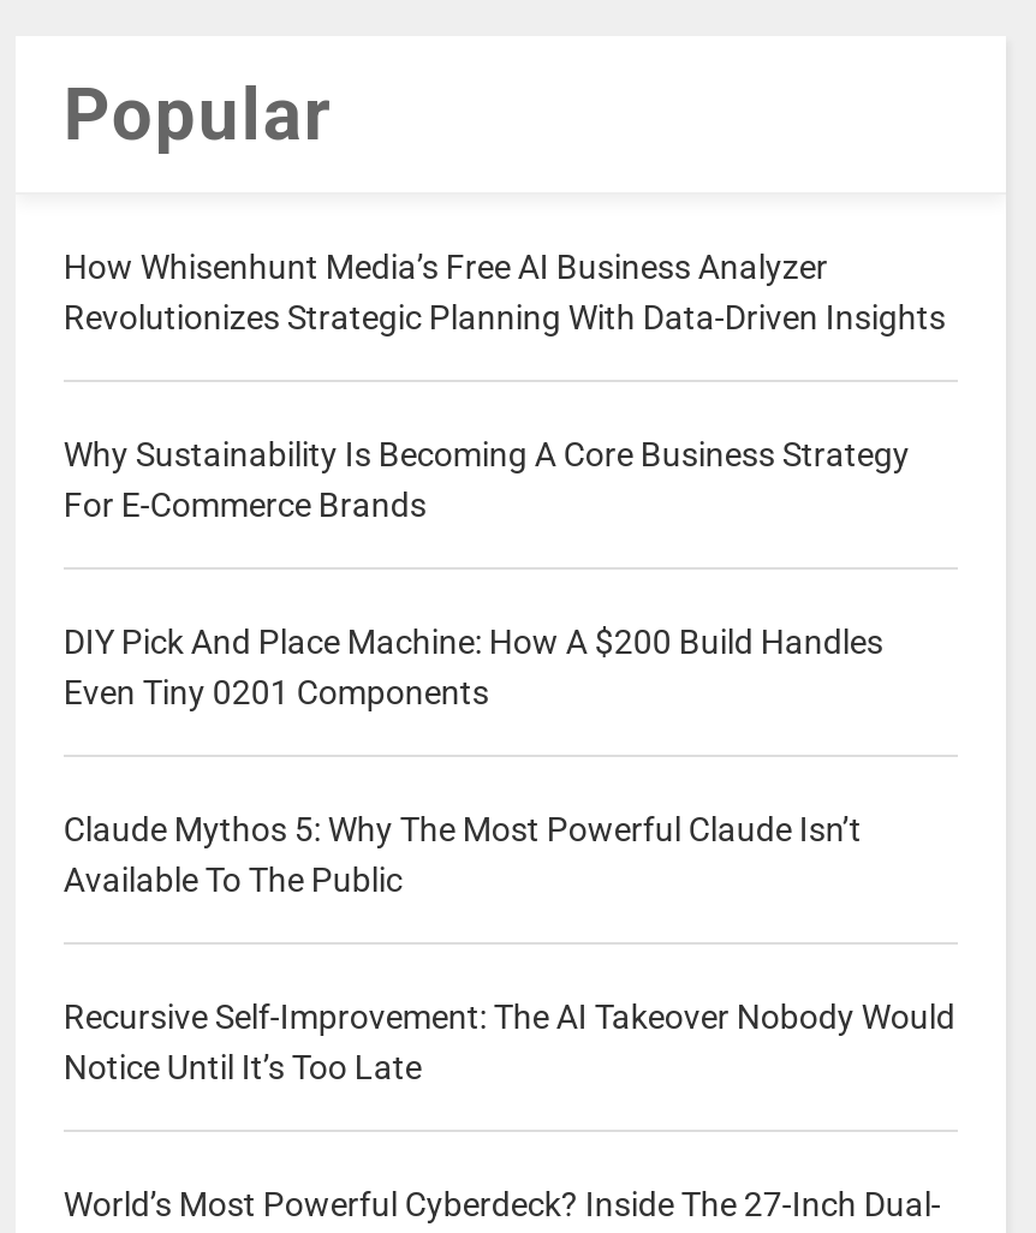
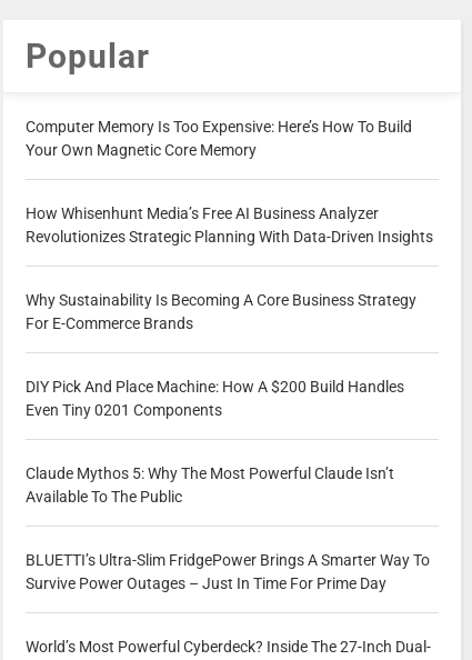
none -> [25,118,412,159] Computer Memory Is Too Expensive: Here’s How To Build | Your Own Magnetic Core Memory
[63,997,955,1086] Recursive Self-Improvement: The AI Takeover Nobody Would | Notice Until It’s Too Late -> [25,551,430,592] BLUETTI’s Ultra-Slim FridgePower Brings A Smarter Way To | Survive Power Outages – Just In Time For Prime Day

